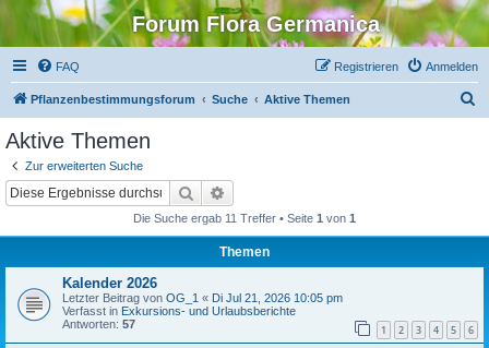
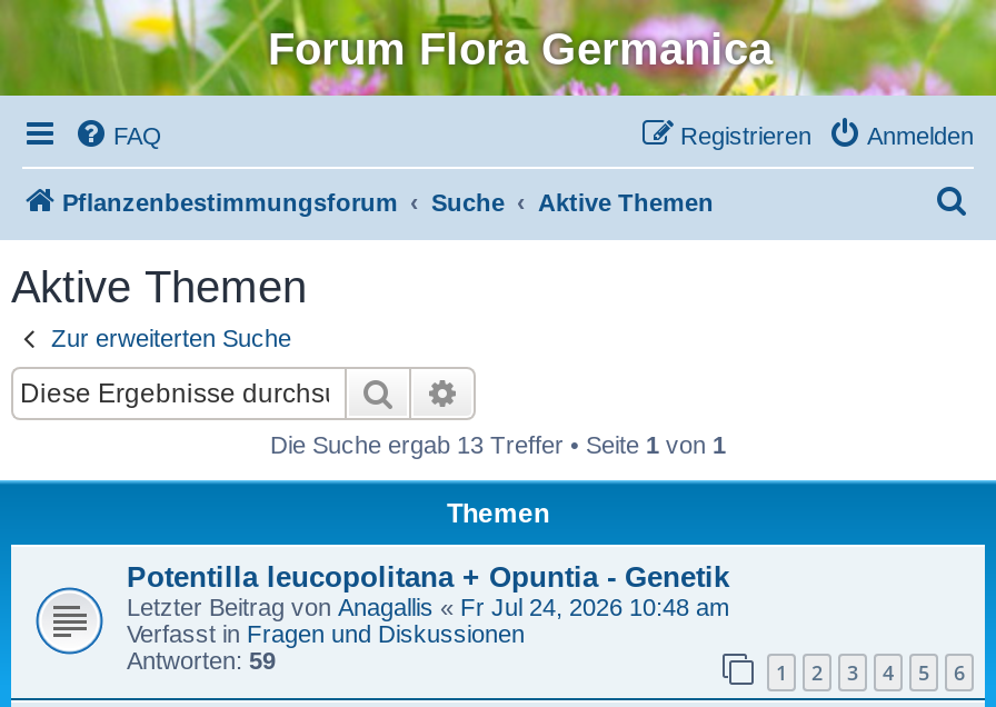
[133,211,356,224] Die Suche ergab 11 Treffer • Seite 1 von 1 -> [270,430,726,457] Die Suche ergab 13 Treffer • Seite 1 von 1
[62,274,343,330] Kalender 2026 | Letzter Beitrag von OG_1 «Di Jul 21, 2026 10:05 pm | Verfasst in Exkursions- und Urlaubsberichte | Antworten: 57 -> [127,559,729,673] Potentilla leucopolitana + Opuntia - Genetik | Letzter Beitrag von Anagallis «Fr Jul 24, 2026 10:48 am | Verfasst in Fragen und Diskussionen | Antworten: 59

